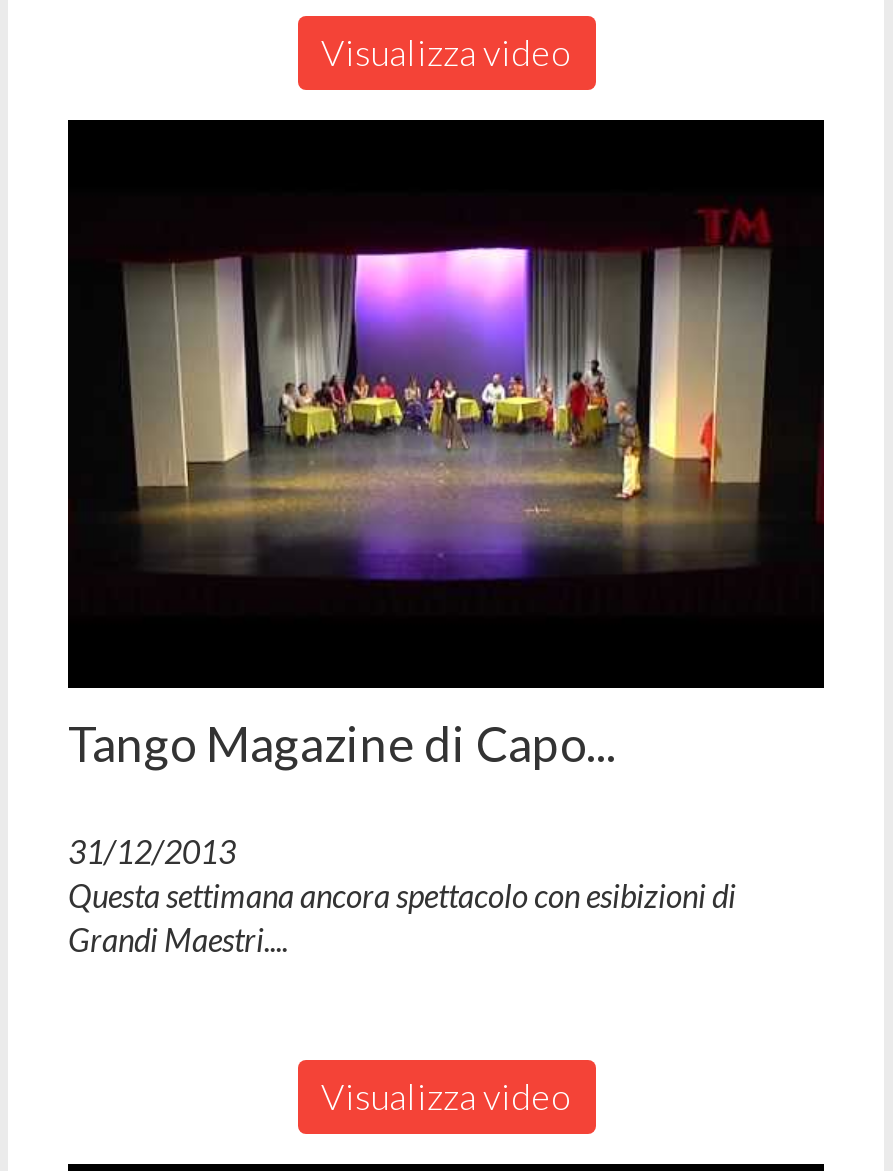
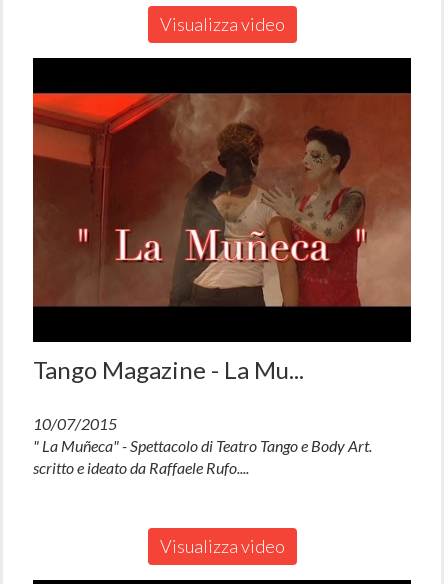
[66,190,826,618] [image] -> [32,92,412,308] [image]
[68,714,616,772] Tango Magazine di Capo... -> [33,355,304,384] Tango Magazine - La Mu...
[68,832,736,958] 31/12/2013 | Questa settimana ancora spettacolo con esibizioni di | Grandi Maestri.... -> [33,414,372,477] 10/07/2015 | " La Muñeca" - Spettacolo di Teatro Tango e Body Art. | scritto e ideato da Raffaele Rufo....

